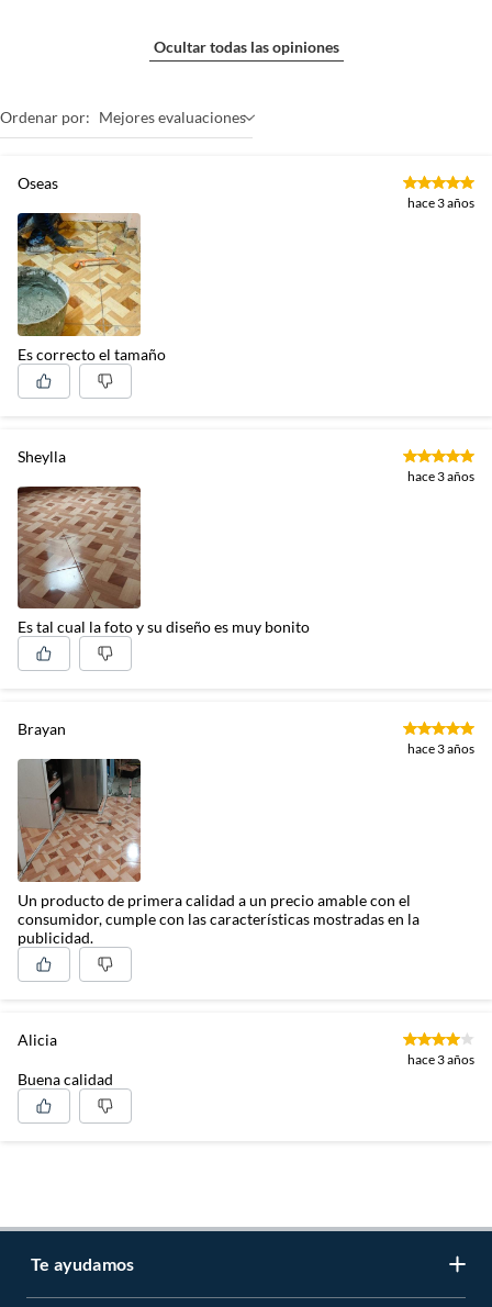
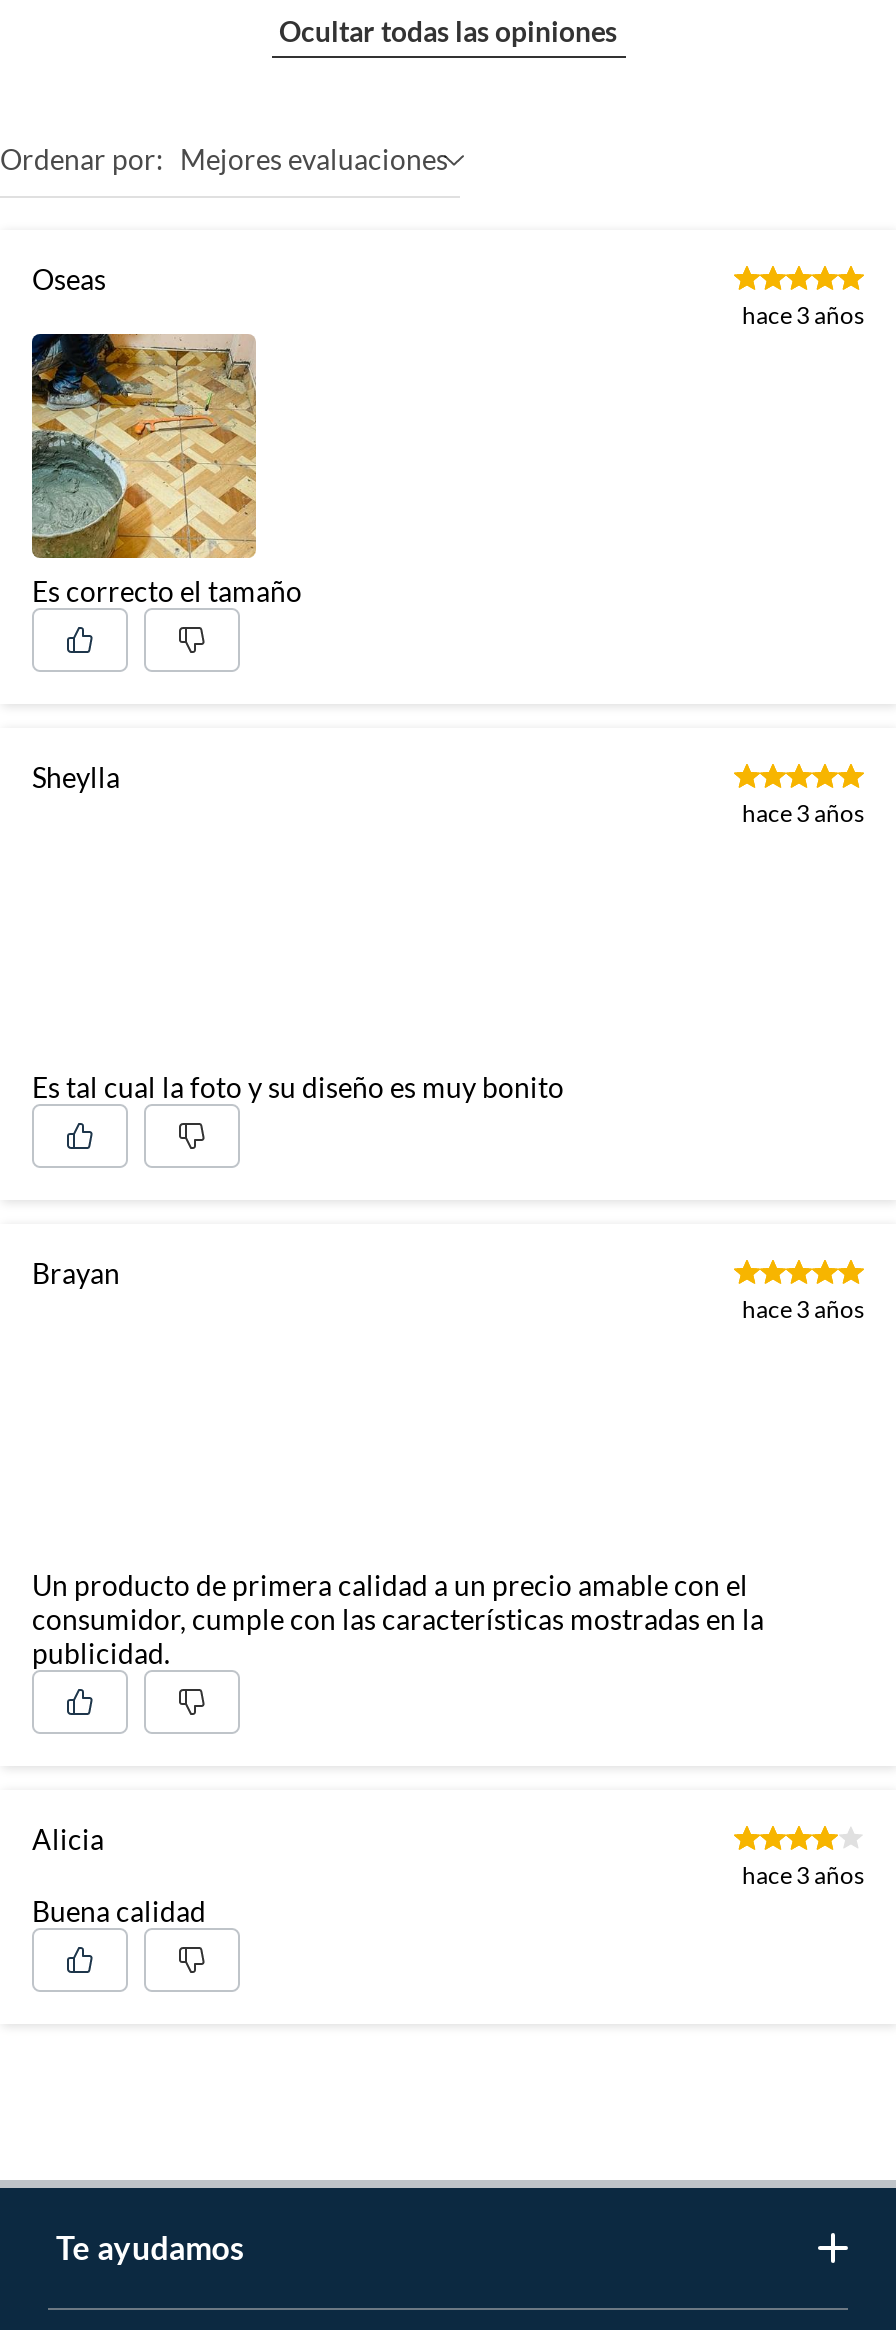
[16,485,142,610] [image] -> none
[16,758,142,883] [image] -> none

